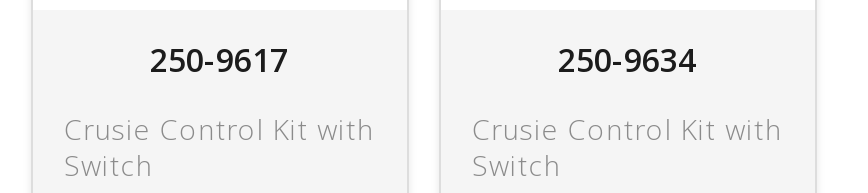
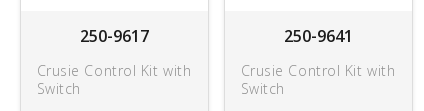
[558,37,696,81] 250-9634 -> [283,25,352,47] 250-9641

